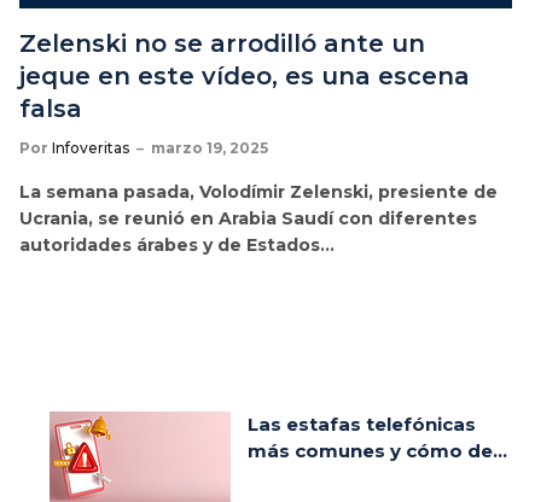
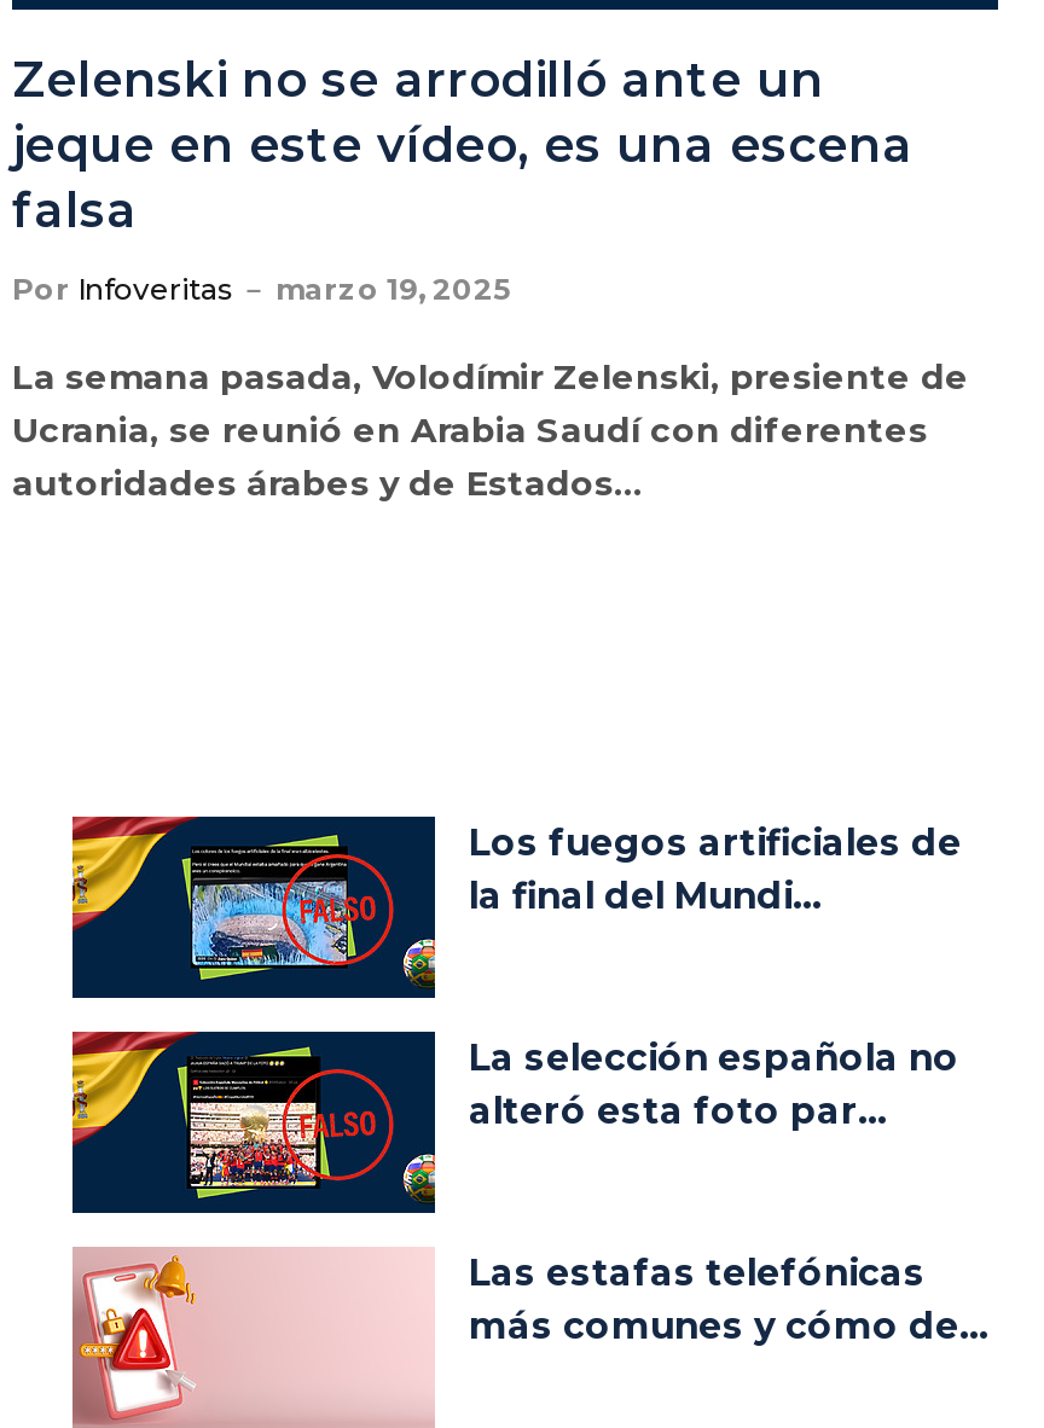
none -> [70,814,962,1000] [image] | Los fuegos artificiales de | la final del Mundi...
none -> [70,1029,959,1215] [image] | La selección española no | alteró esta foto par...

